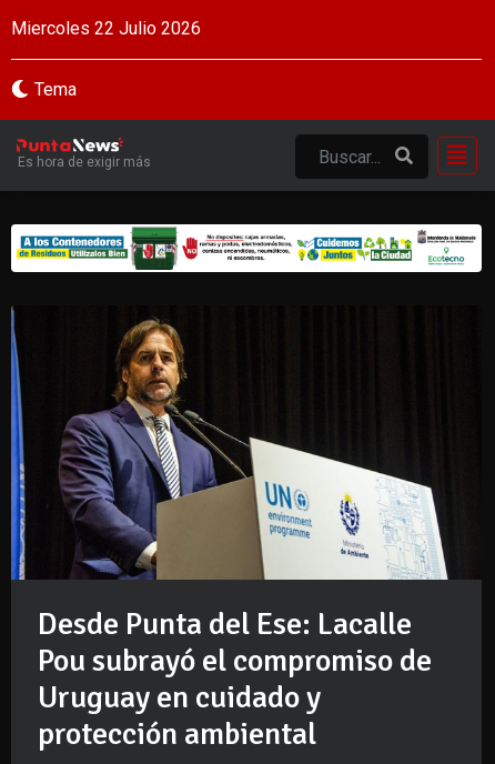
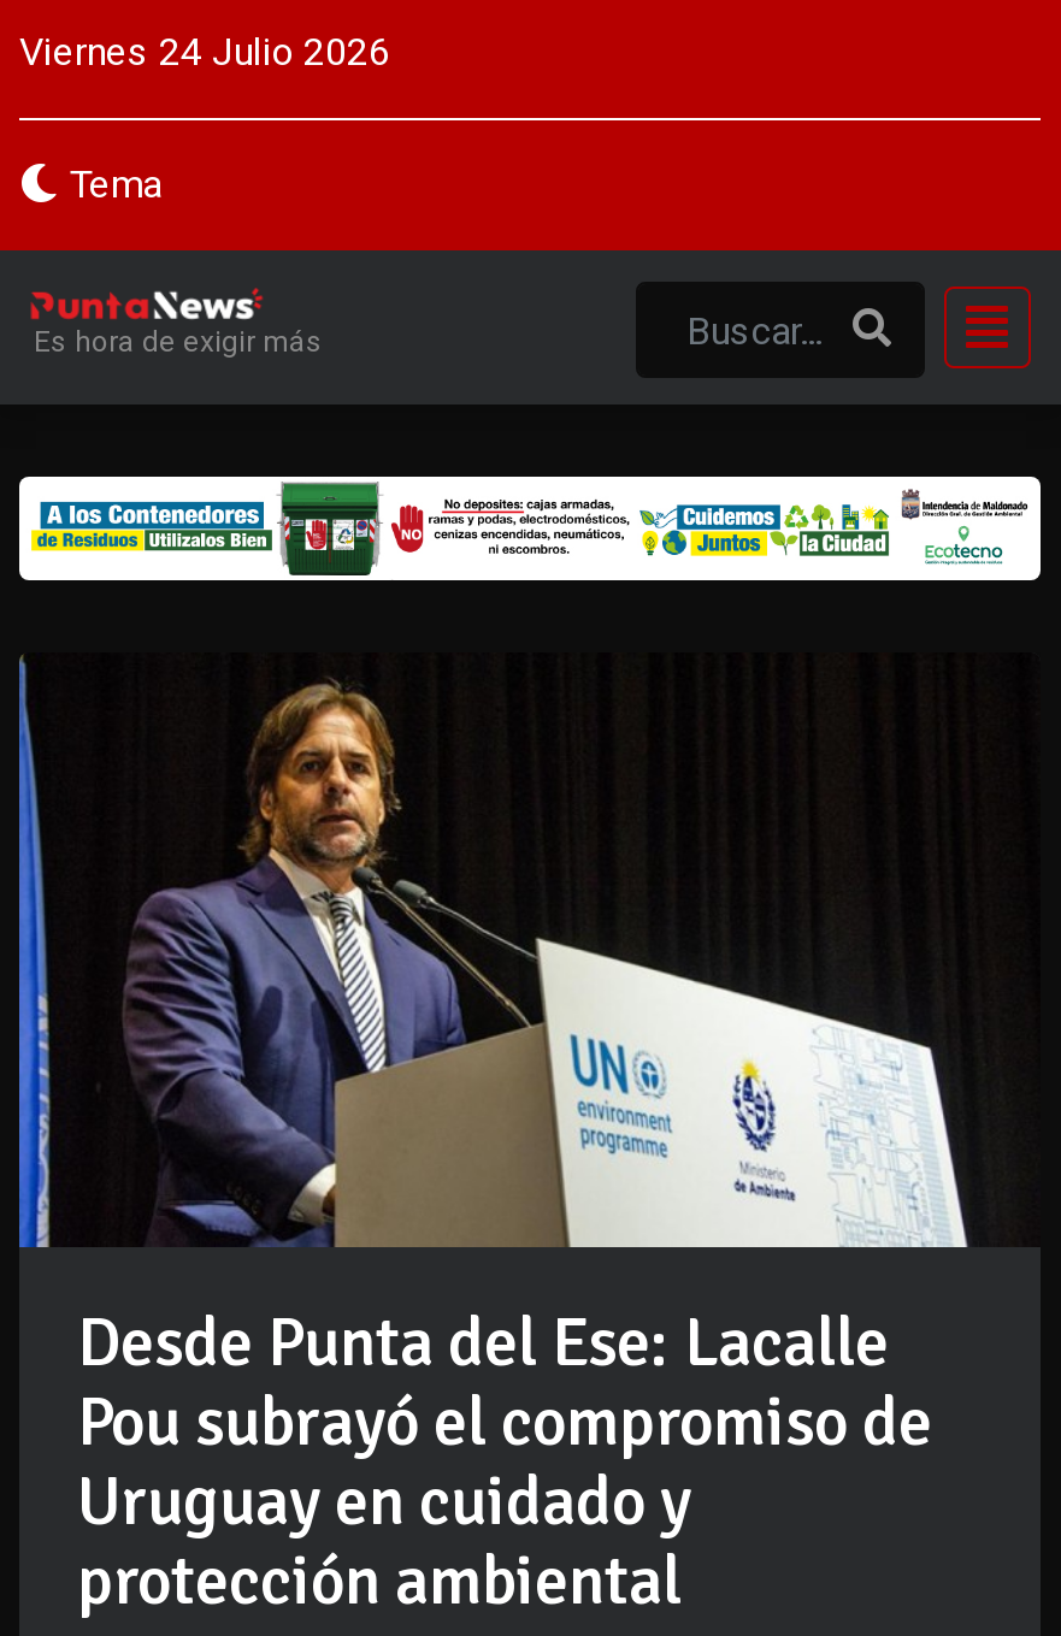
[11,18,201,39] Miercoles 22 Julio 2026 -> [19,29,390,75] Viernes 24 Julio 2026

